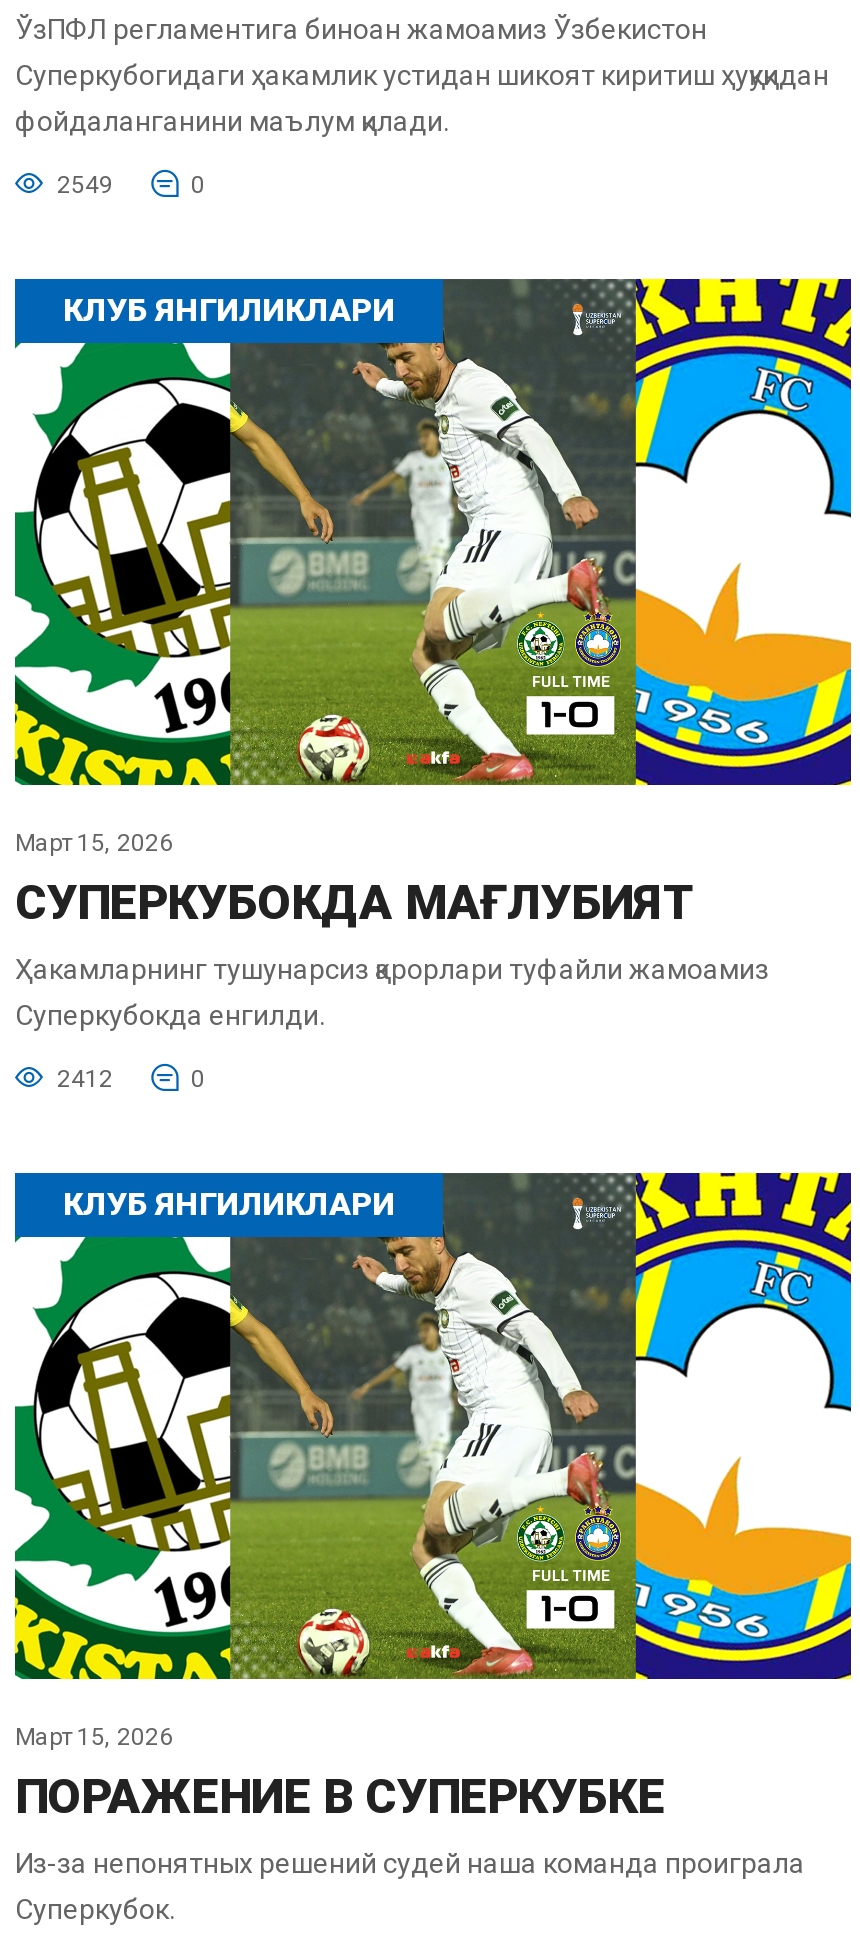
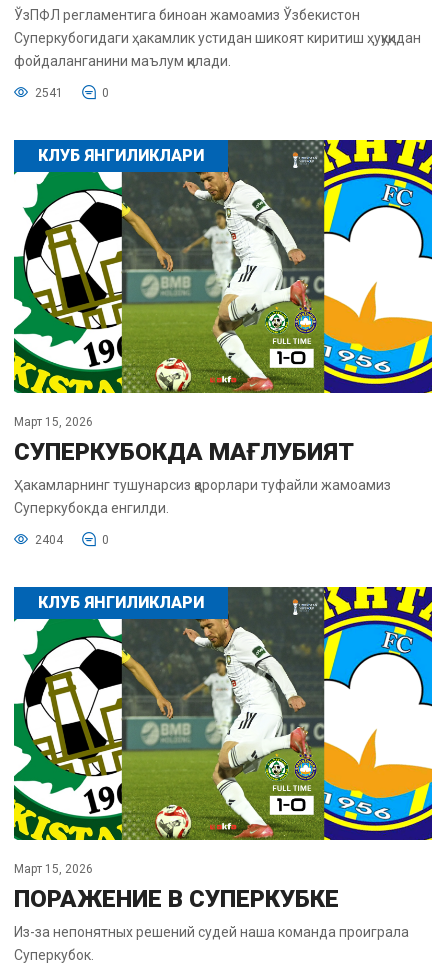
[57,170,113,198] 2549 -> [35,86,63,100] 2541
[57,1065,113,1093] 2412 -> [35,533,63,547] 2404

